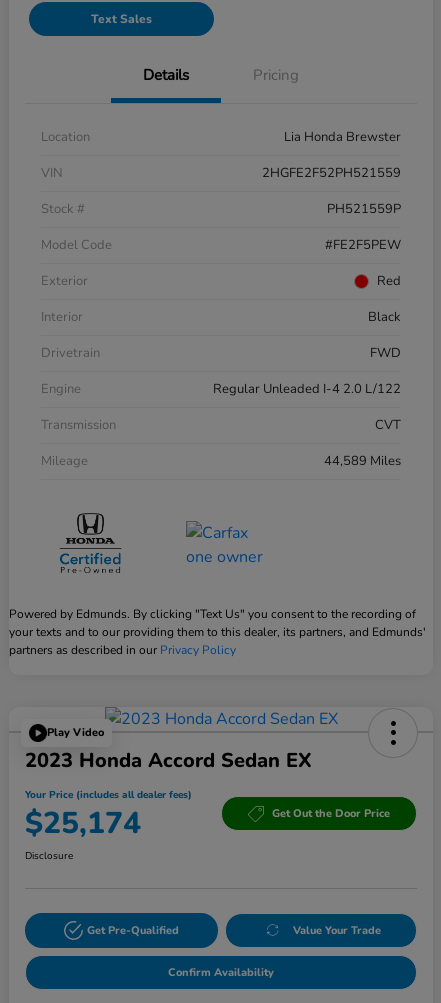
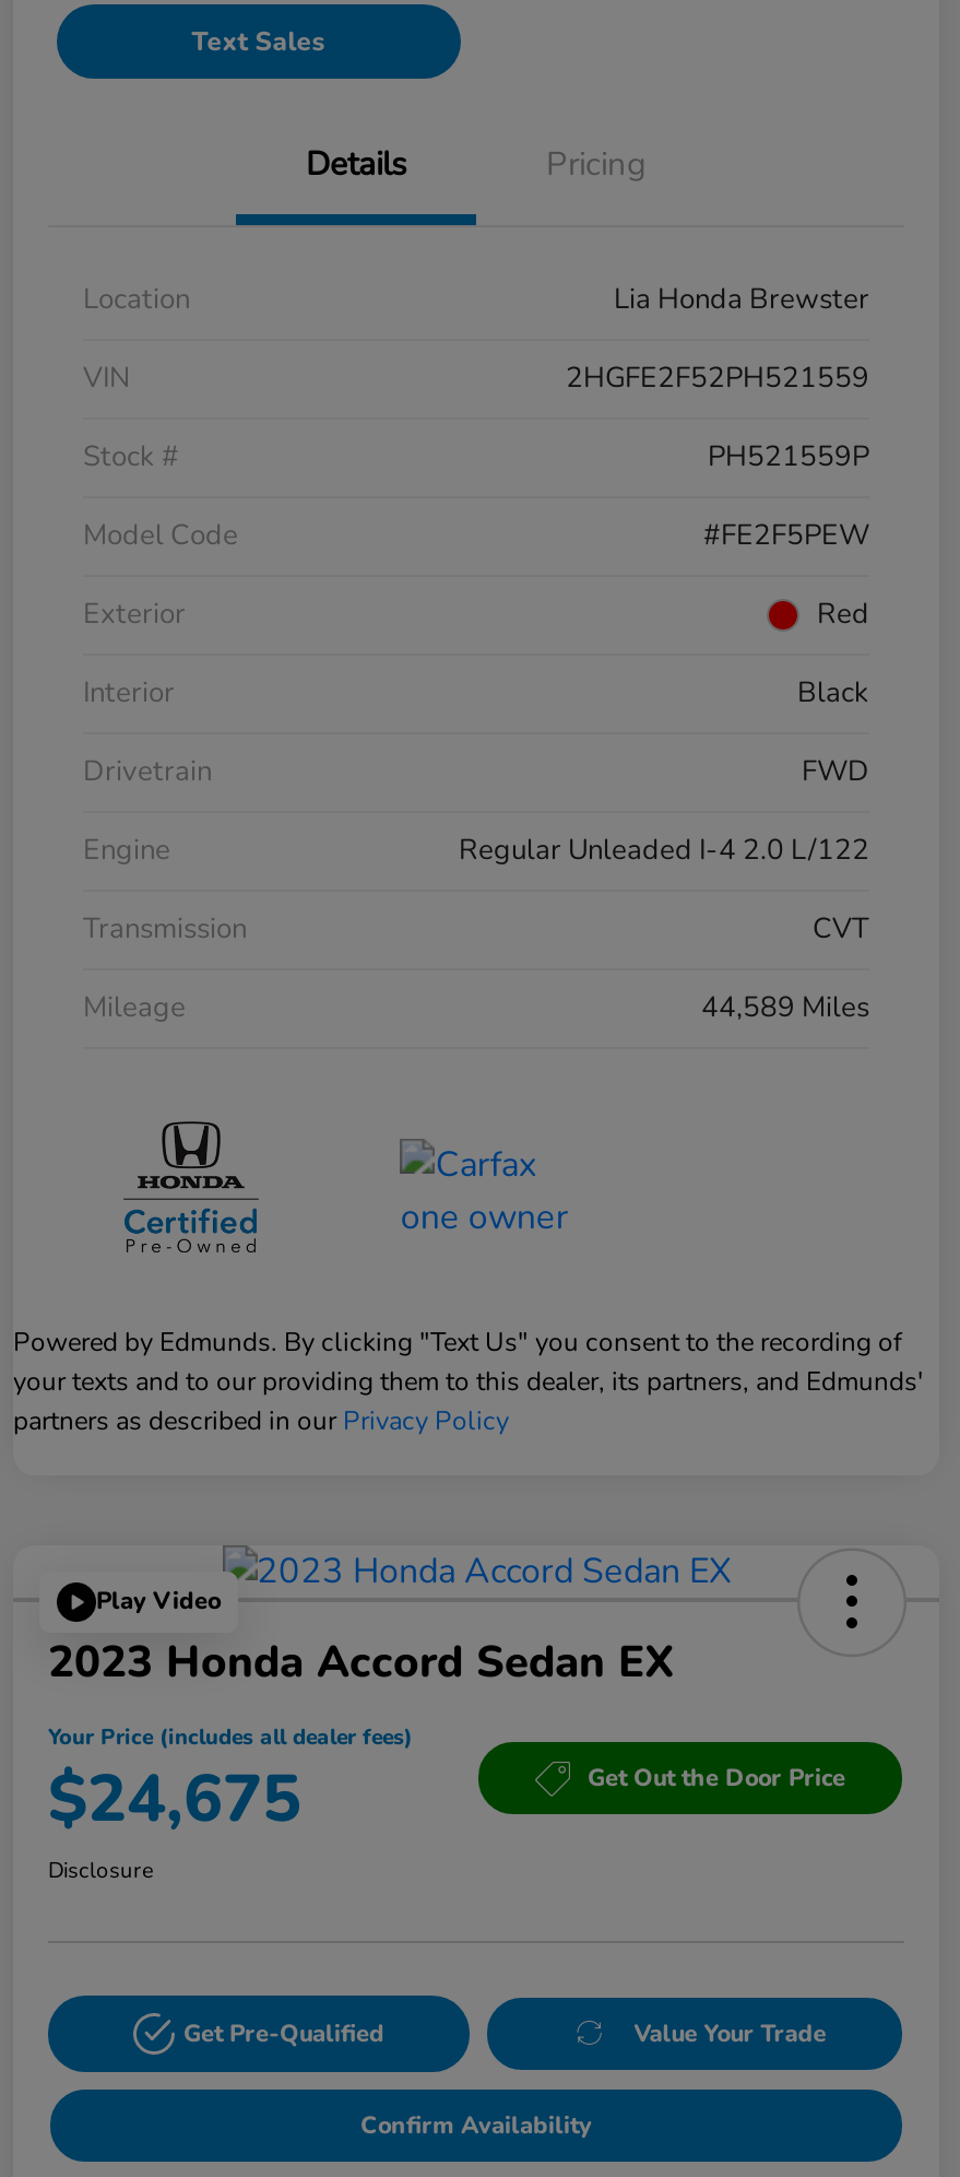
[25,803,141,844] $25,174 -> [48,1755,301,1845] $24,675

